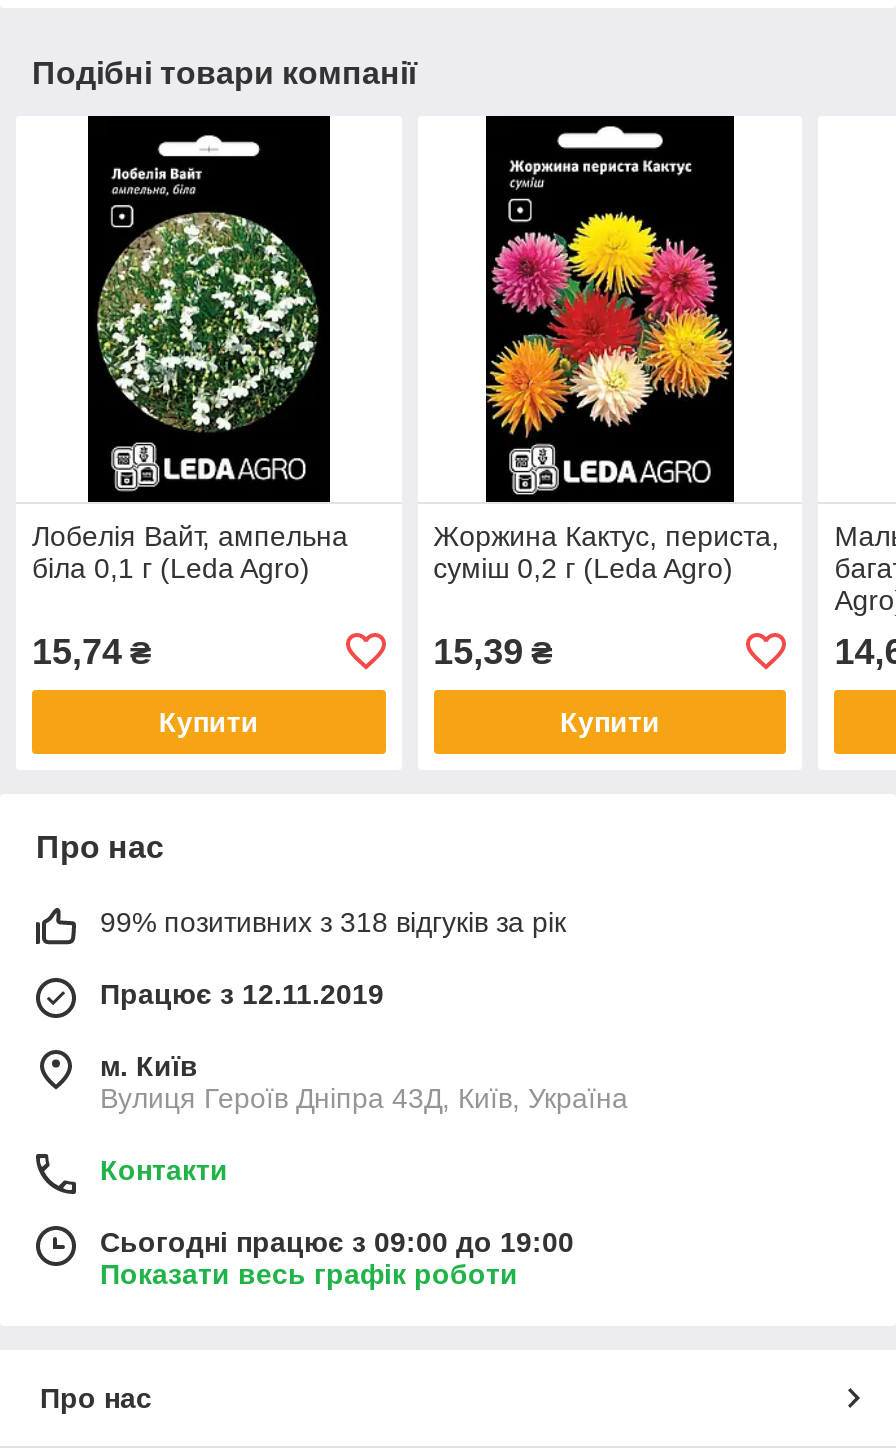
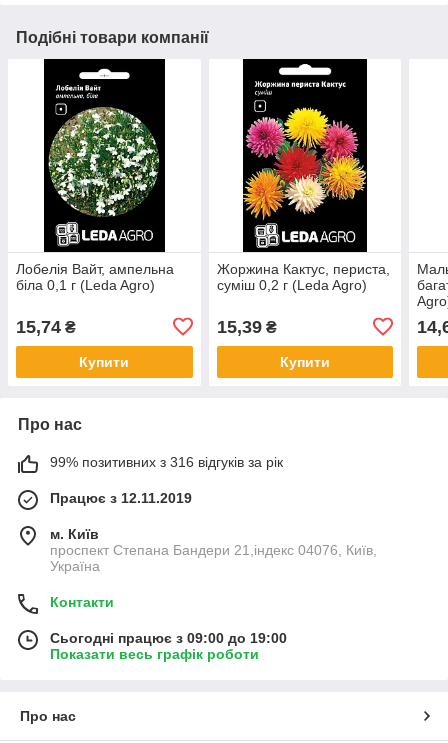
[100,906,566,938] 99% позитивних з 318 відгуків за рік -> [50,454,283,470] 99% позитивних з 316 відгуків за рік
[100,1082,628,1114] Вулиця Героїв Дніпра 43Д, Київ, Україна -> [50,542,377,574] проспект Степана Бандери 21,індекс 04076, Київ, | Україна

